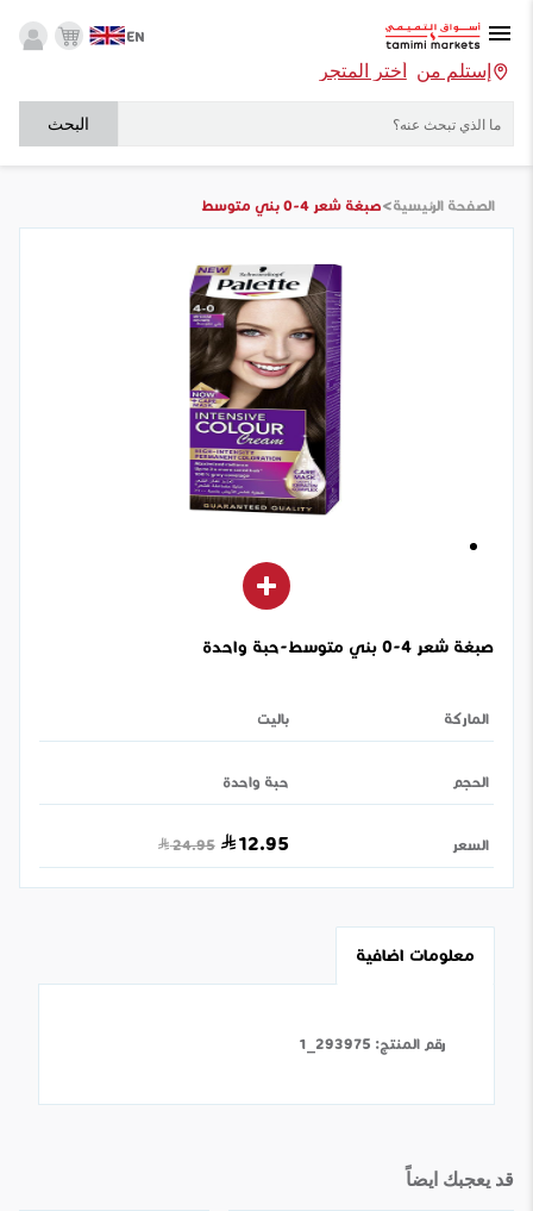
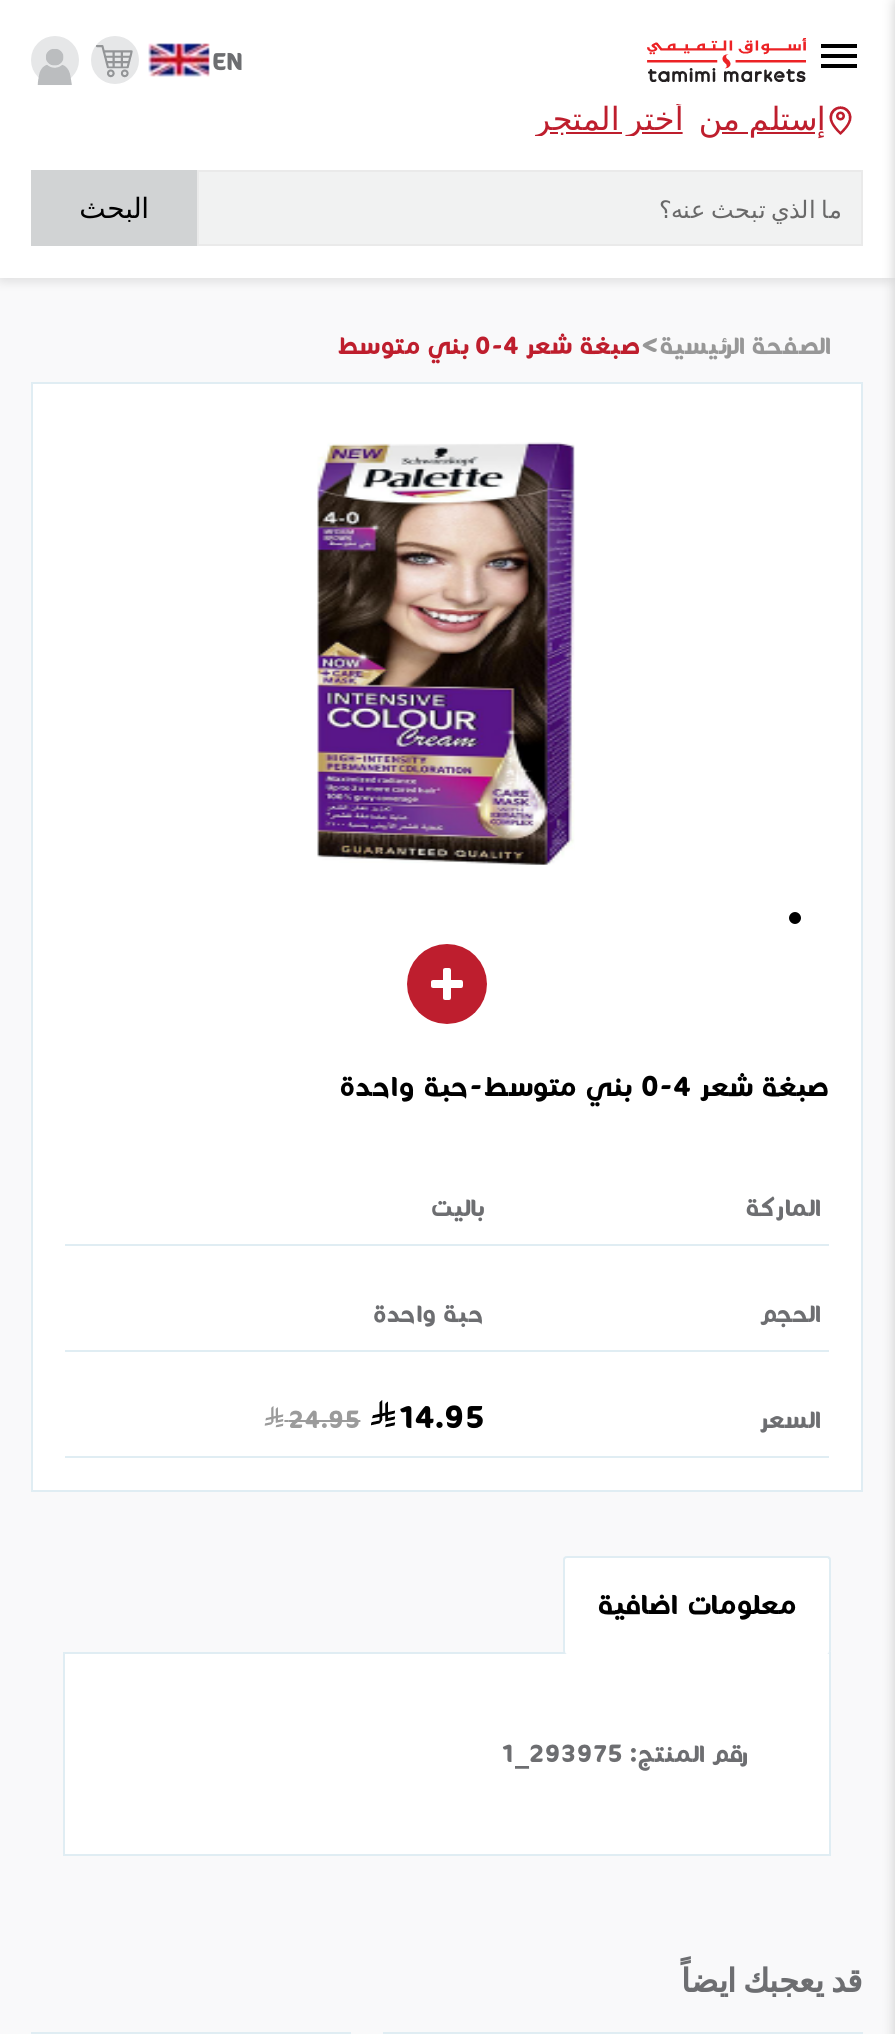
[172,833,289,855] 24.95 12.95 -> [288,1398,484,1436] 24.95 14.95

